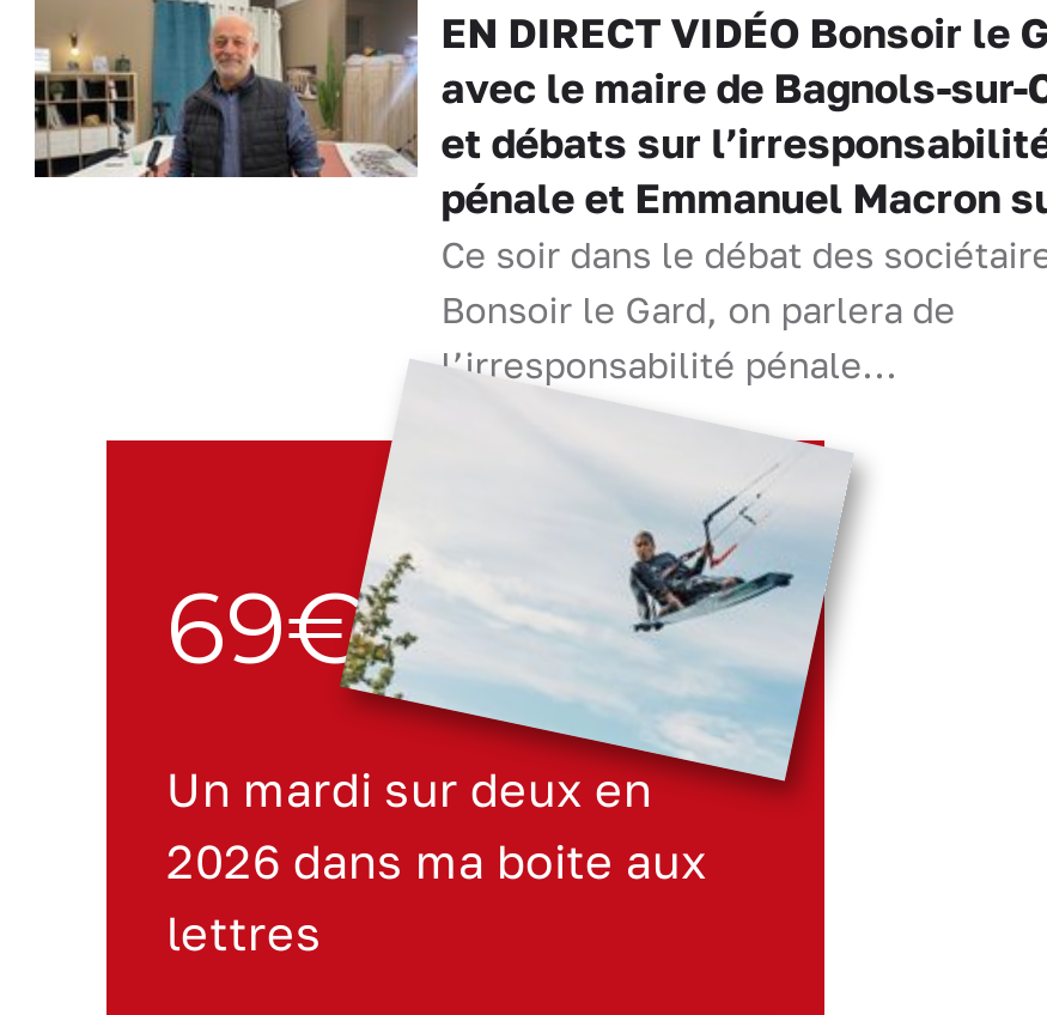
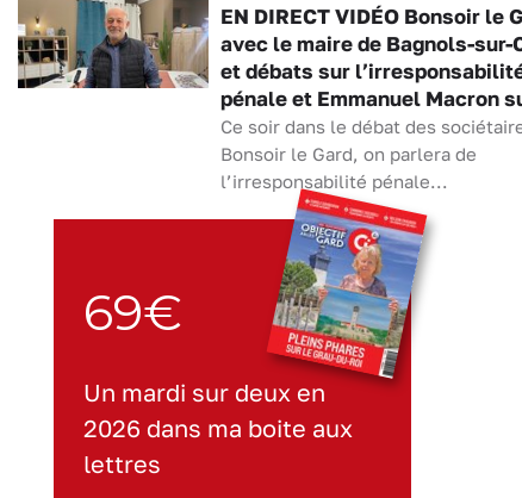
[353,361,860,792] [image] -> [178,182,430,393] [image]

